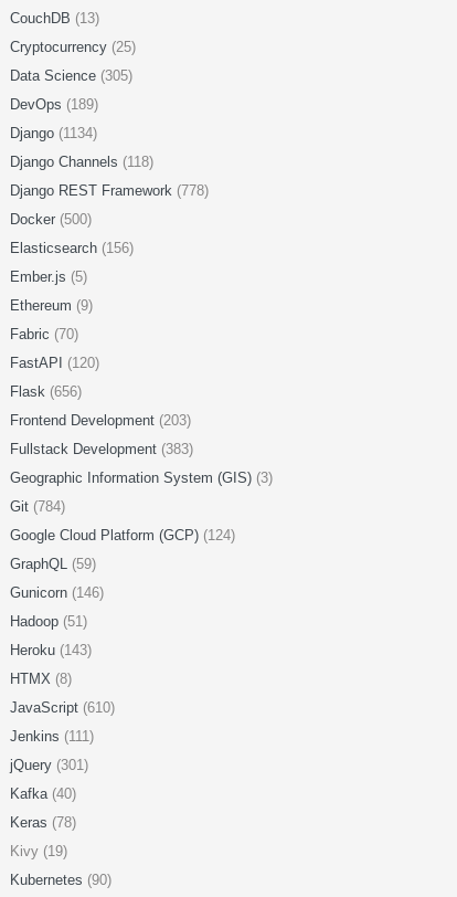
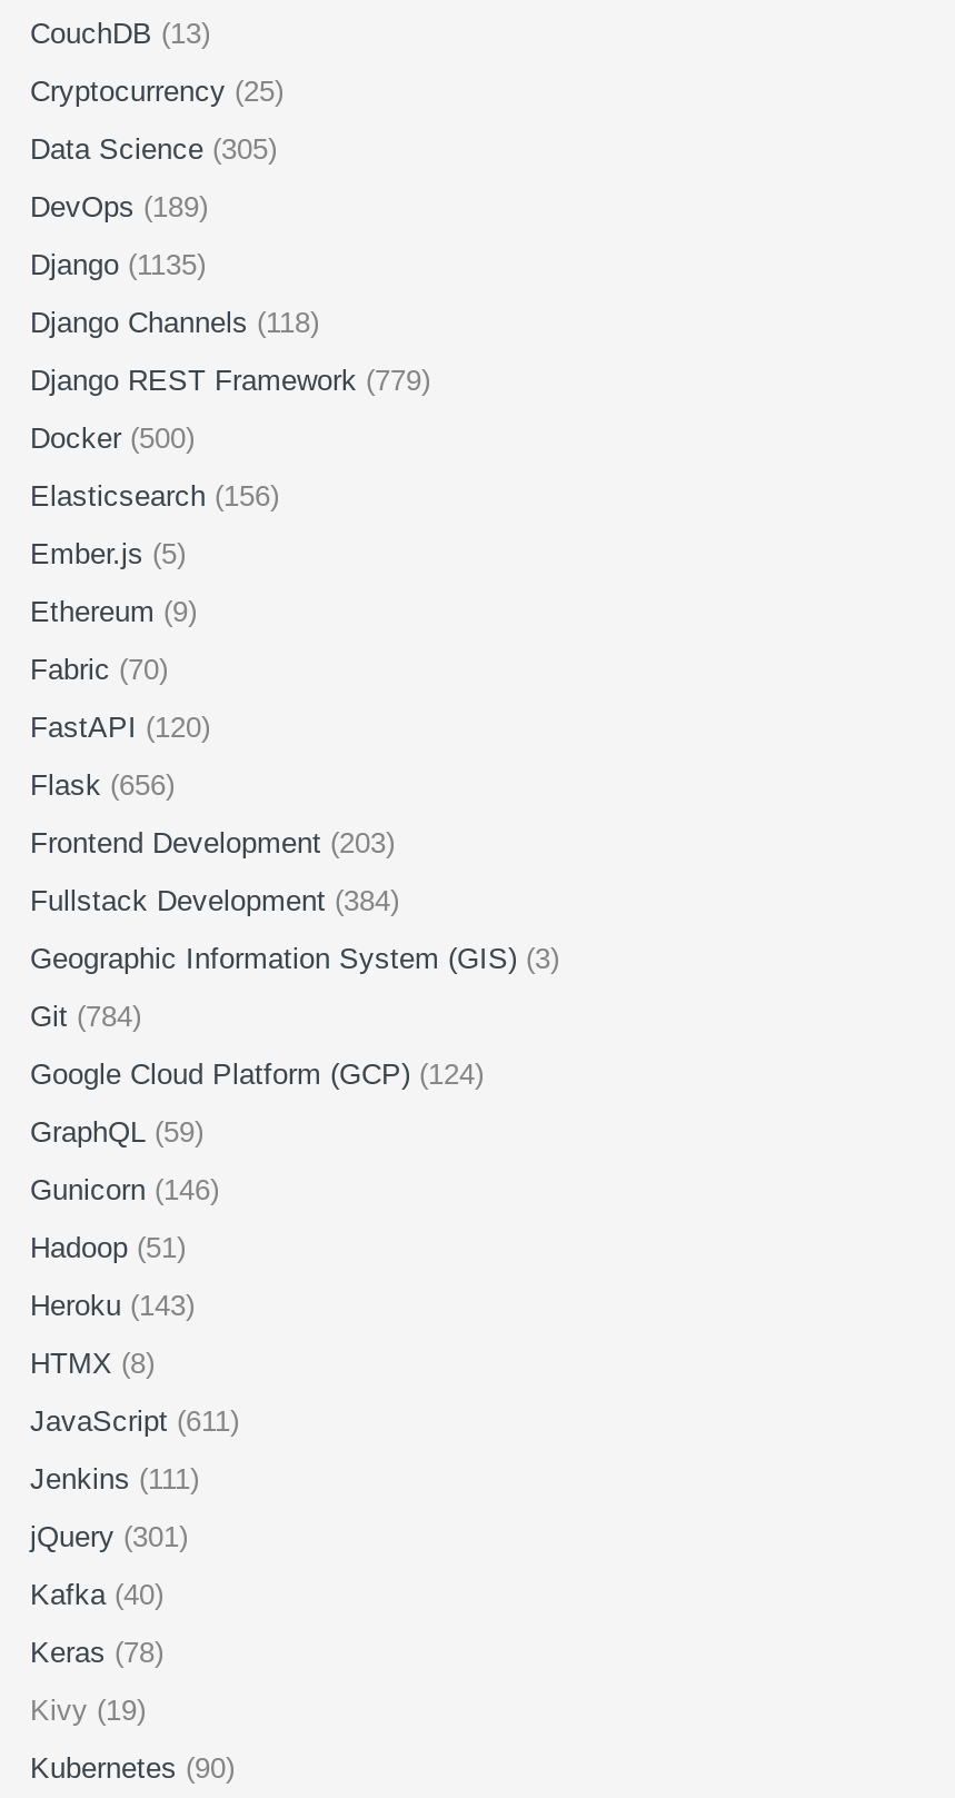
[10,125,97,141] Django (1134) -> [30,248,206,281] Django (1135)
[10,182,209,199] Django REST Framework (778) -> [30,364,430,397] Django REST Framework (779)
[10,441,193,457] Fullstack Development (383) -> [30,884,399,917] Fullstack Development (384)
[10,699,115,716] JavaScript (610) -> [30,1404,239,1438] JavaScript (611)

